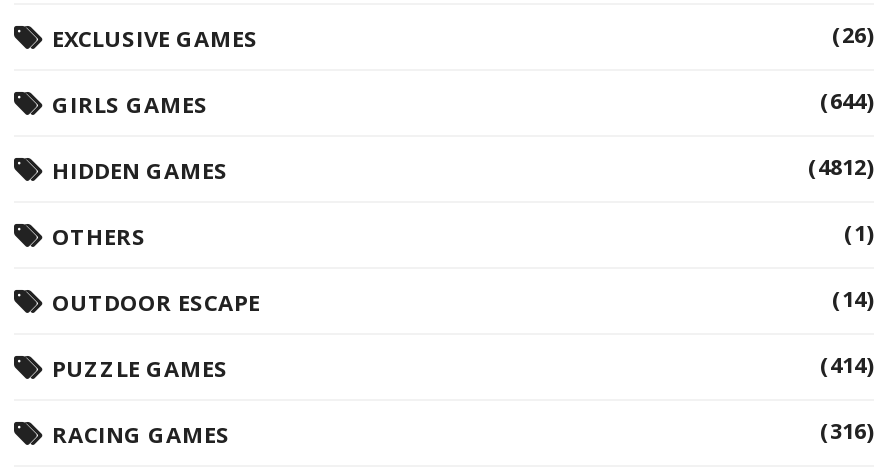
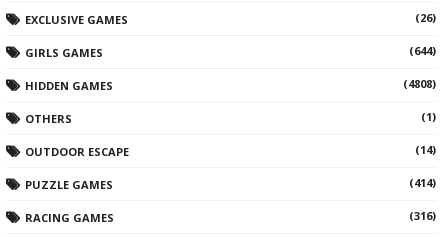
[808,152,874,182] (4812) -> [403,76,436,91] (4808)

